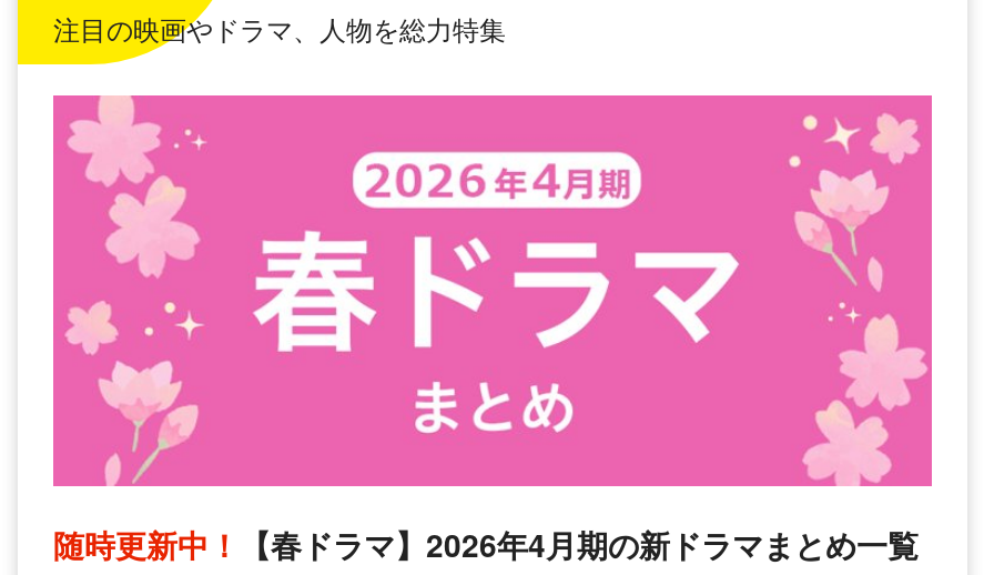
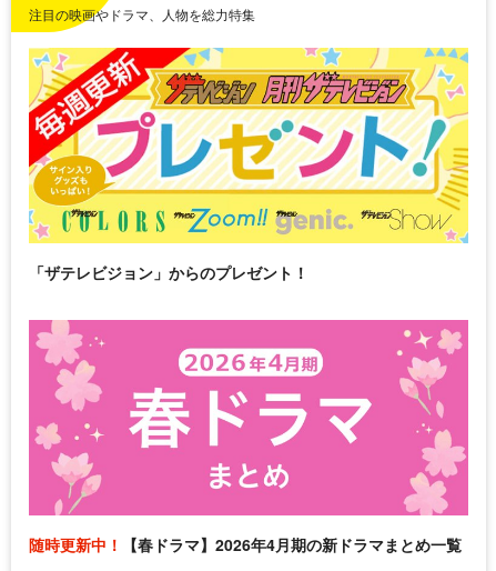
none -> [28,47,469,283] [image] | 「ザテレビジョン」からのプレゼント！

